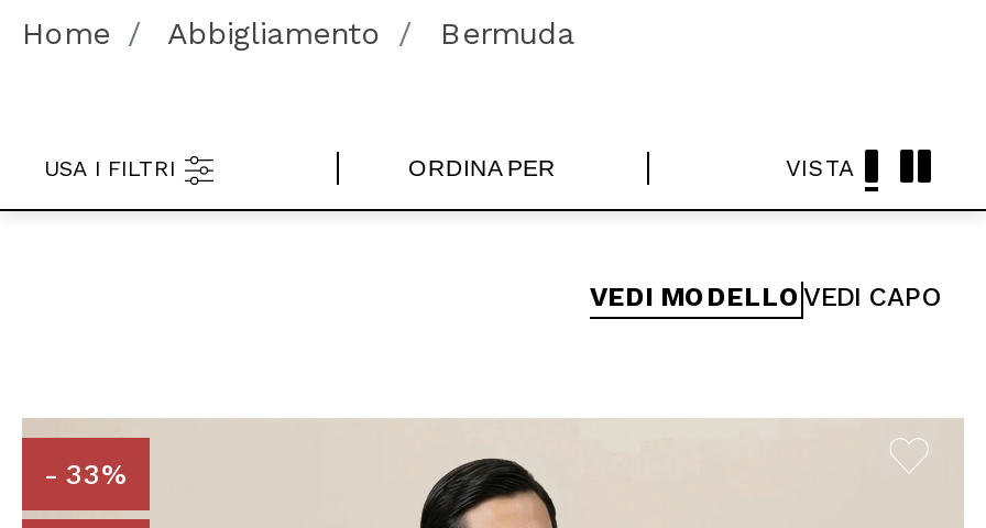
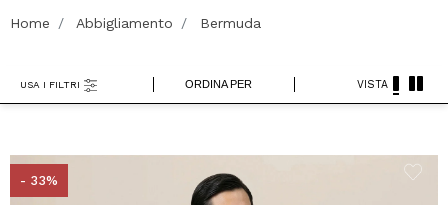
[590,282,942,312] VEDI MODELLOVEDI CAPO -> none

